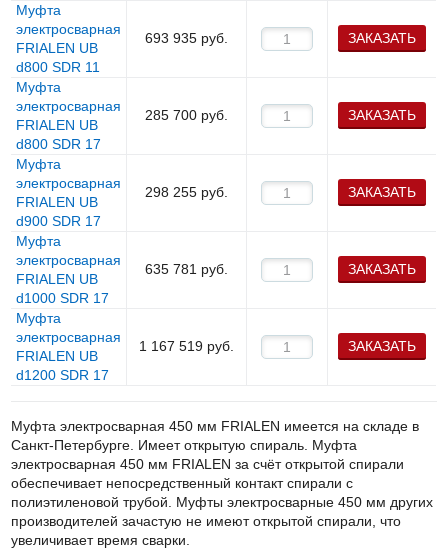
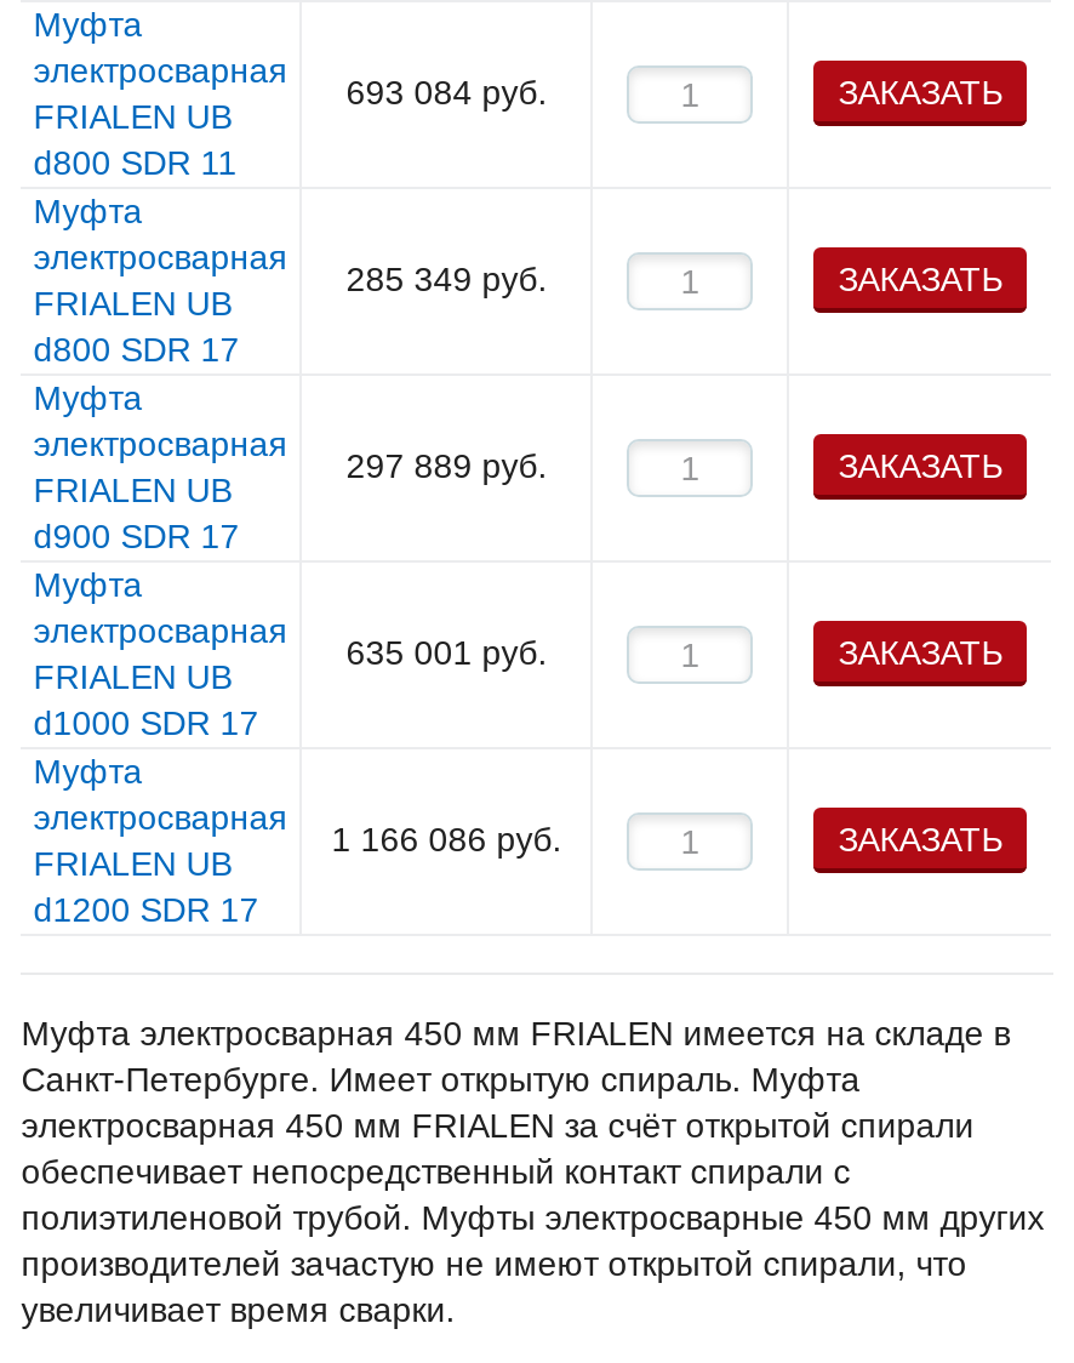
[145,30,228,46] 693 935 руб. -> [346,73,547,112] 693 084 руб.
[145,107,228,123] 285 700 руб. -> [346,260,547,299] 285 349 руб.
[145,184,228,200] 298 255 руб. -> [346,447,547,486] 297 889 руб.
[145,261,228,277] 635 781 руб. -> [346,633,547,672] 635 001 руб.
[139,338,234,354] 1 167 519 руб. -> [331,820,562,859] 1 166 086 руб.

